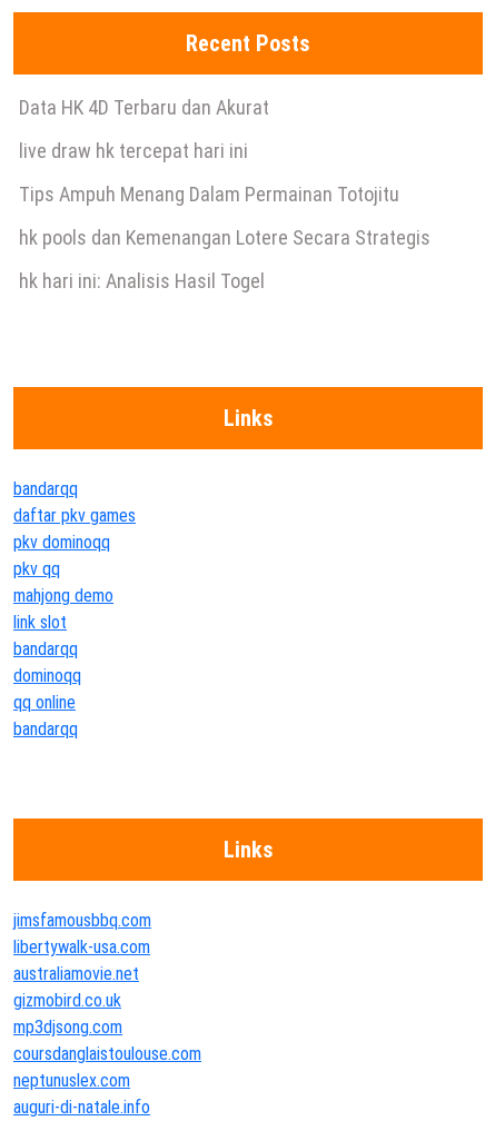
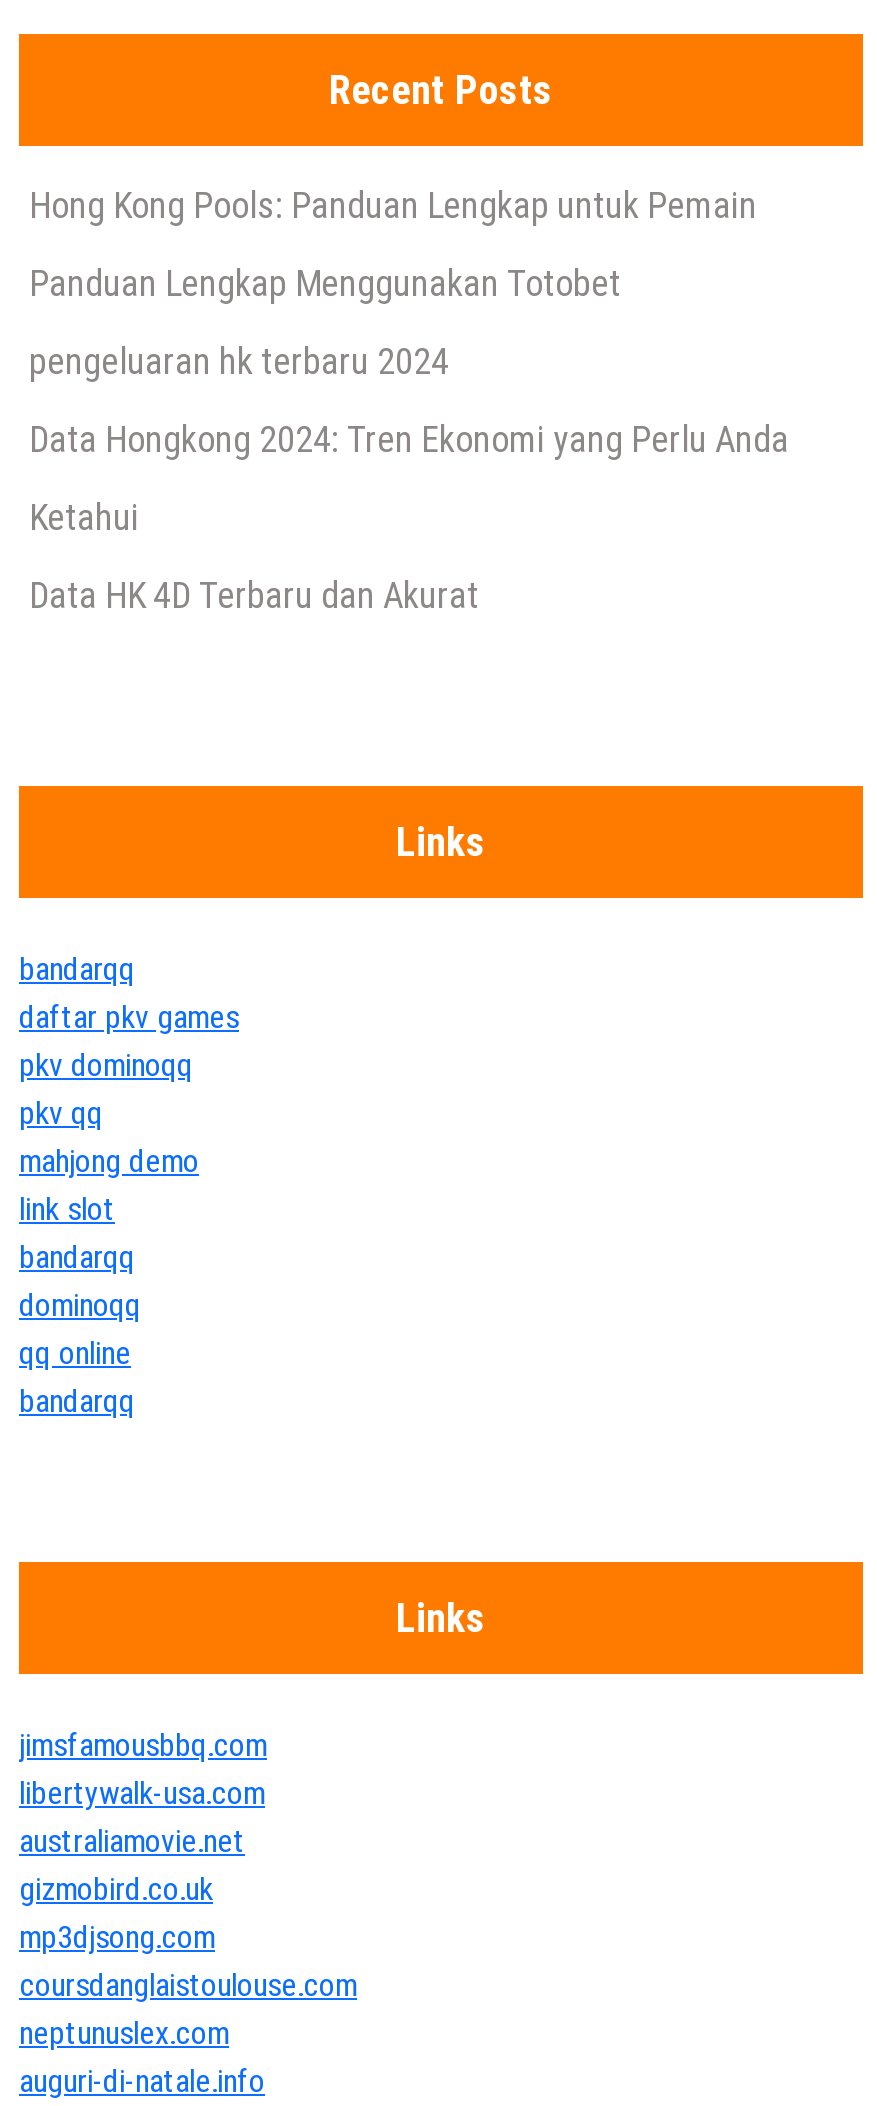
none -> [29,184,789,538] Hong Kong Pools: Panduan Lengkap untuk Pemain | Panduan Lengkap Menggunakan Totobet | pengeluaran hk terbaru 2024 | Data Hongkong 2024: Tren Ekonomi yang Perlu Anda | Ketahui
moved [19,96,269,119] -> [29,574,479,616]: Data HK 4D Terbaru dan Akurat
[19,139,430,292] live draw hk tercepat hari ini | Tips Ampuh Menang Dalam Permainan Totojitu | hk pools dan Kemenangan Lotere Secara Strategis | hk hari ini: Analisis Hasil Togel -> none

